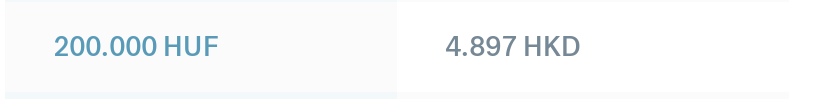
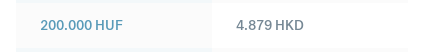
[445,28,581,64] 4.897 HKD -> [236,16,304,34] 4.879 HKD

